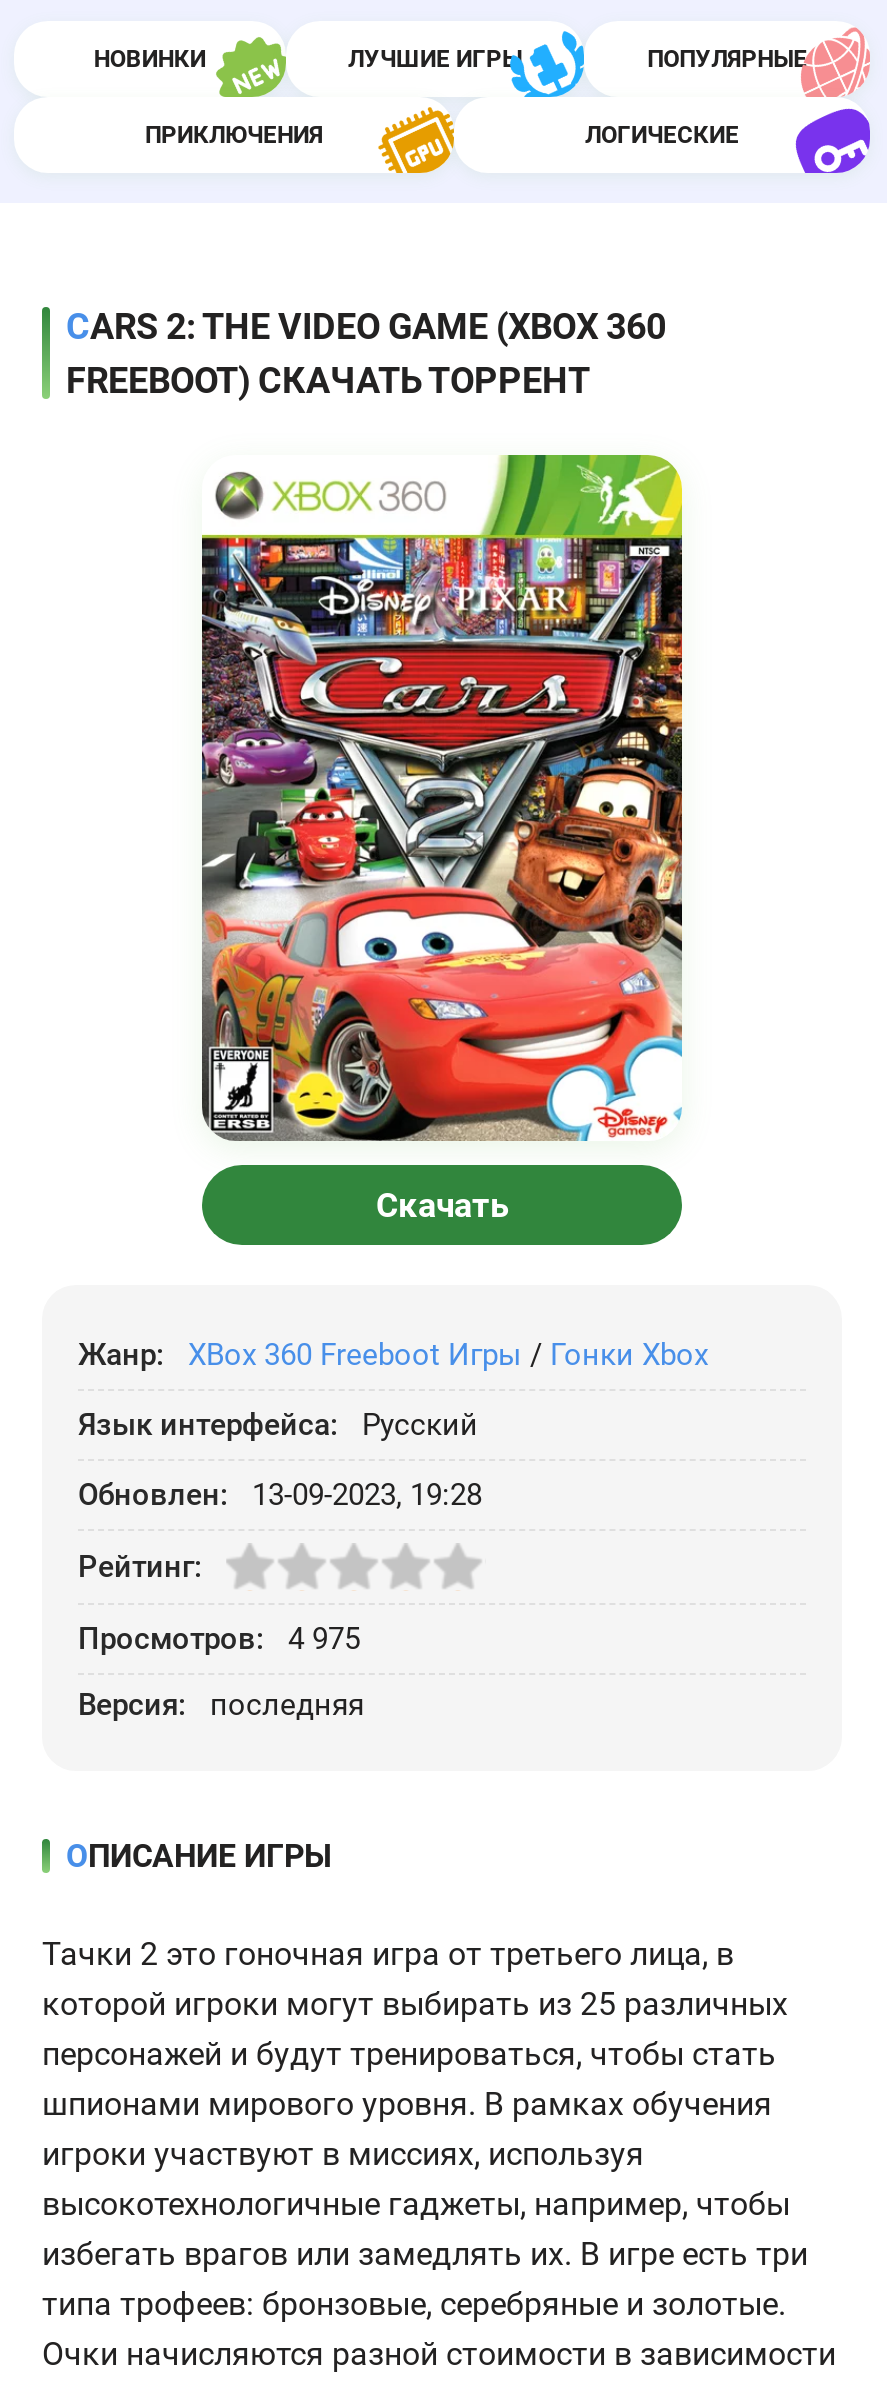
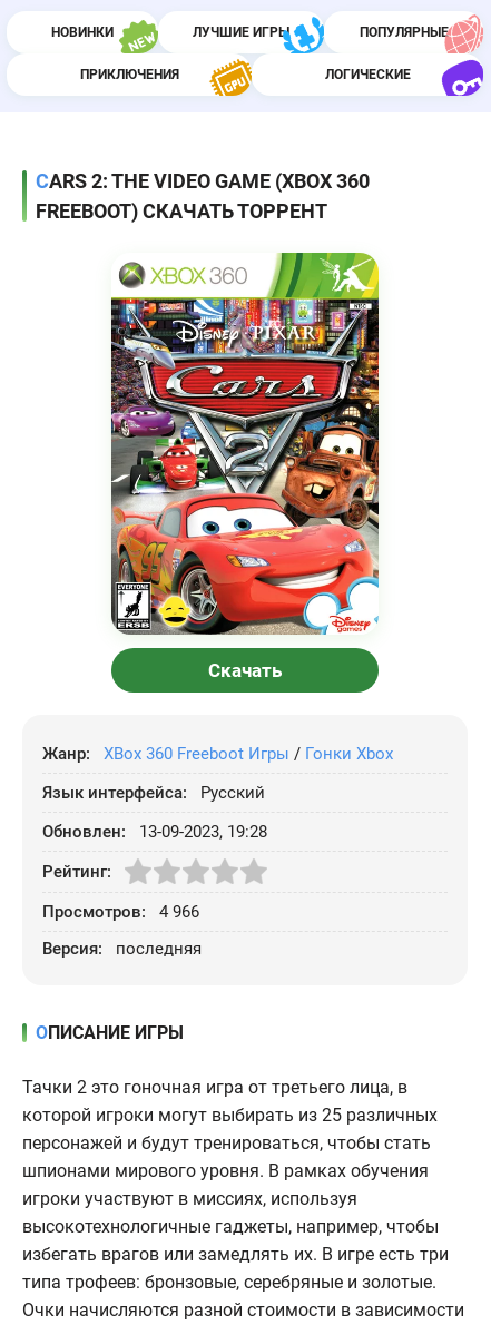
[78,1621,360,1657] Просмотров: 4 975 -> [42,902,199,922] Просмотров: 4 966

